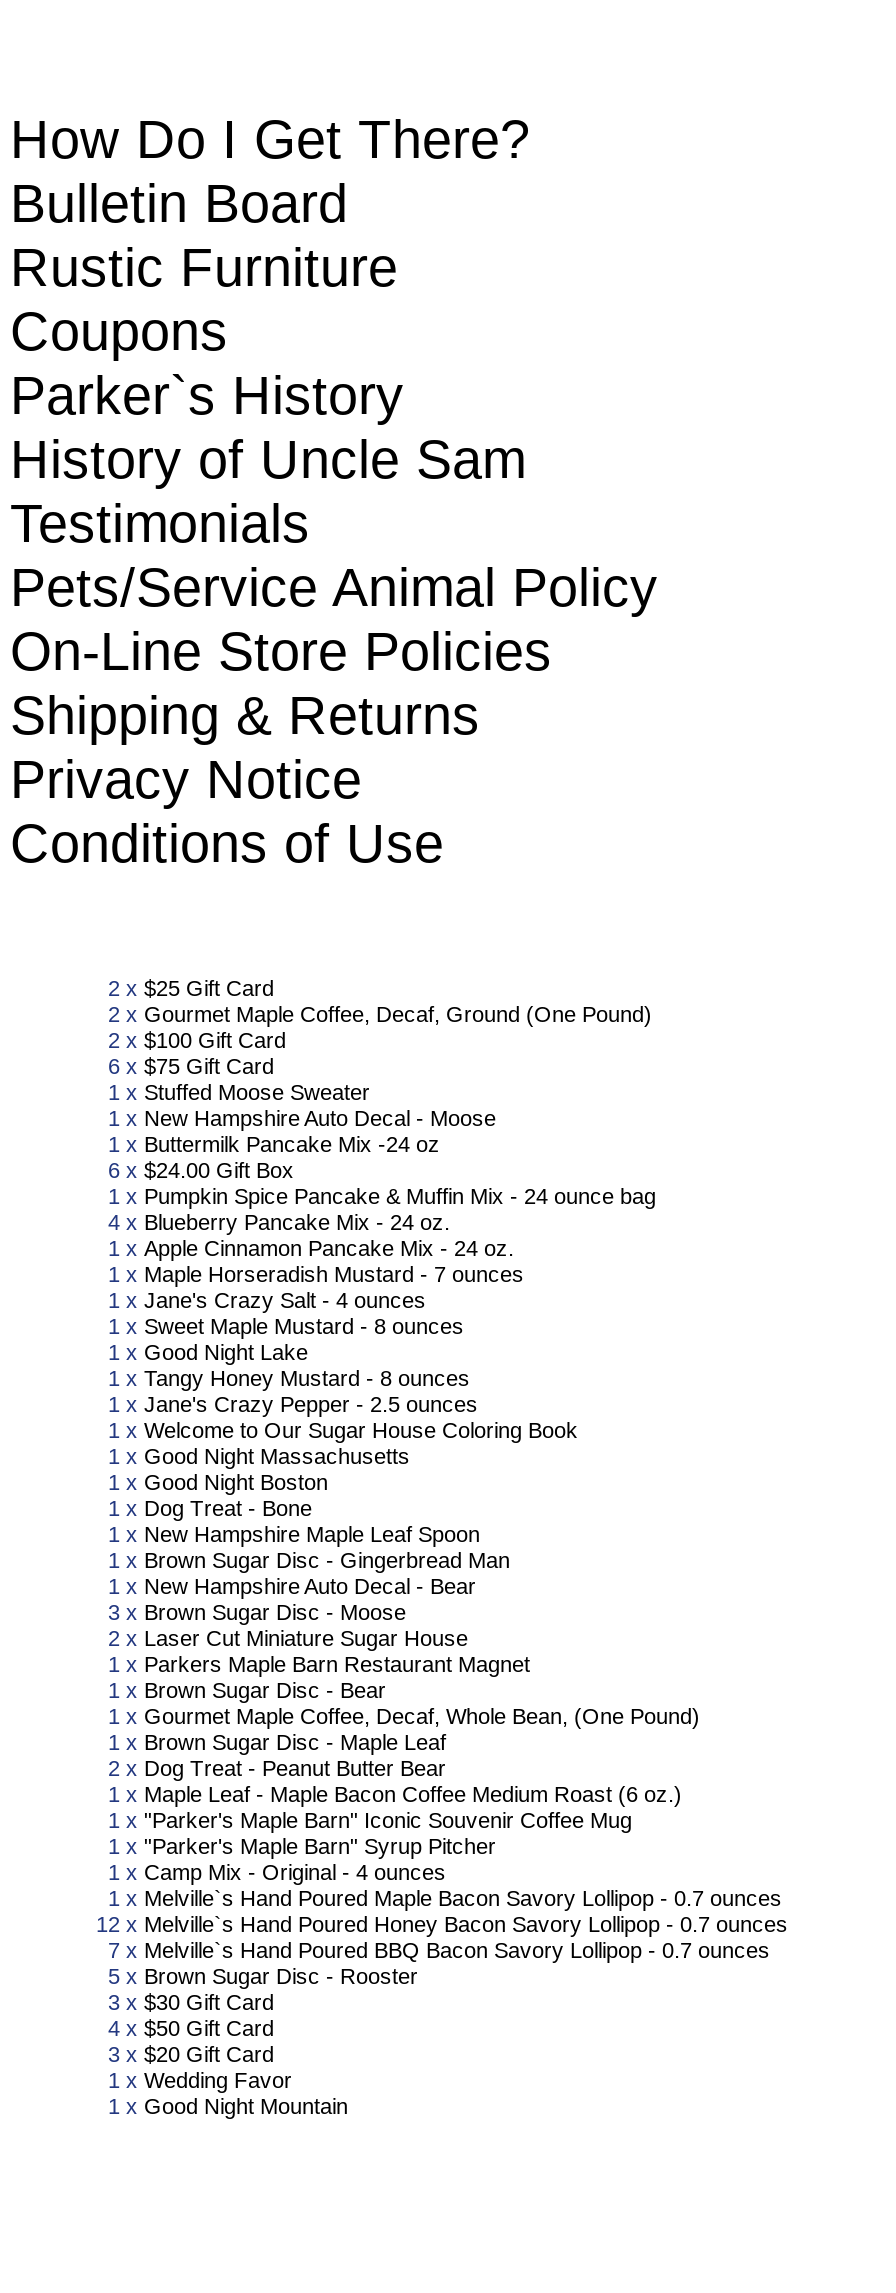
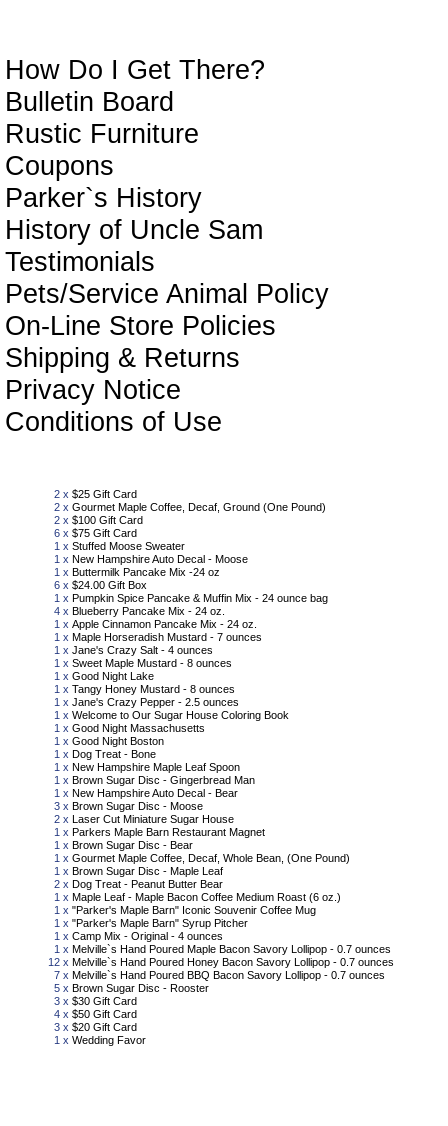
[108,2093,348,2117] 1 x Good Night Mountain -> none

